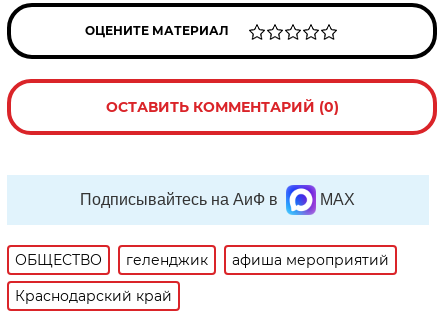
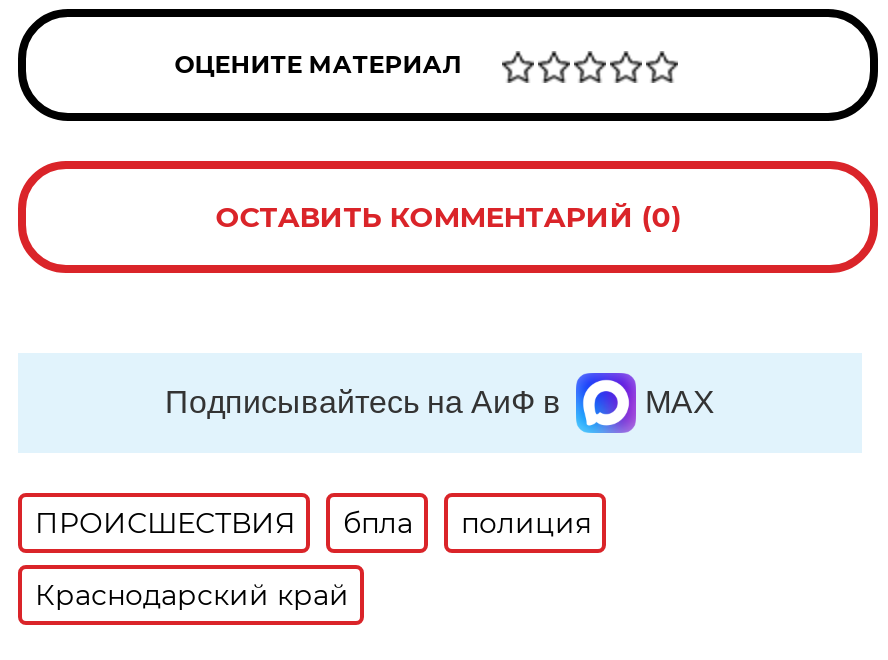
[15,251,389,269] ОБЩЕСТВО | геленджик | афиша мероприятий -> [35,505,591,541] ПРОИСШЕСТВИЯ | бпла | полиция

